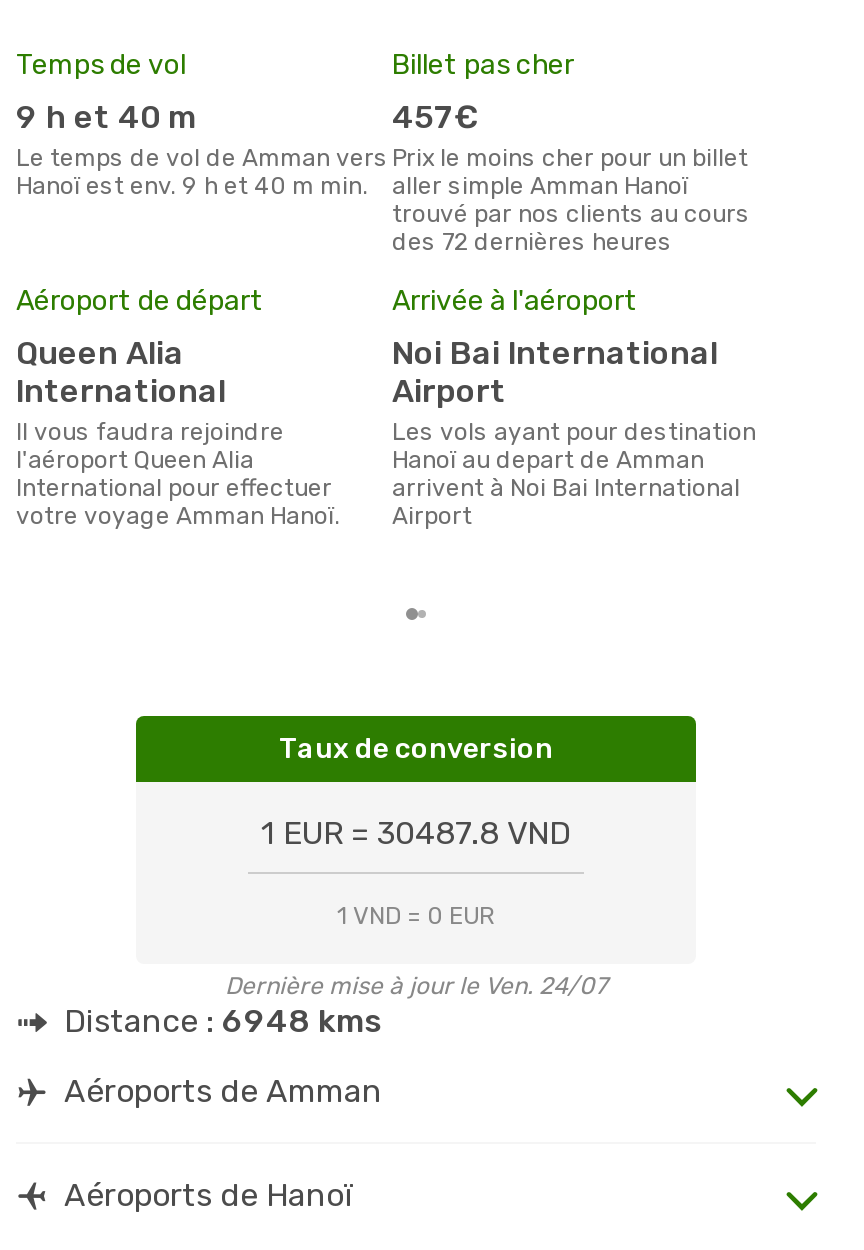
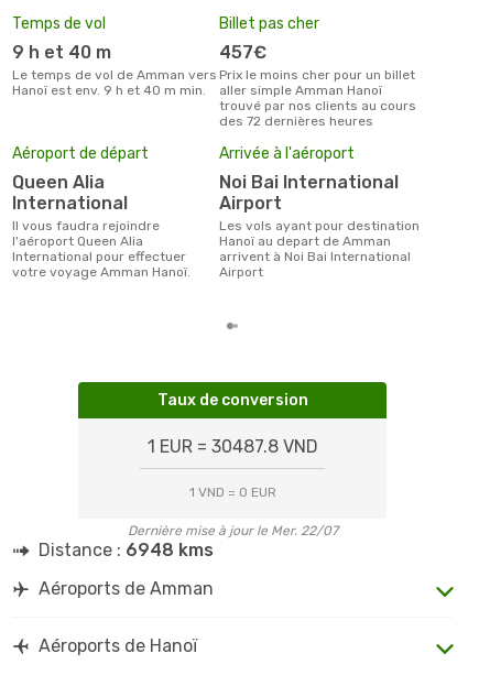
[225,972,607,1000] Dernière mise à jour le Ven. 24/07 -> [127,523,338,538] Dernière mise à jour le Mer. 22/07

